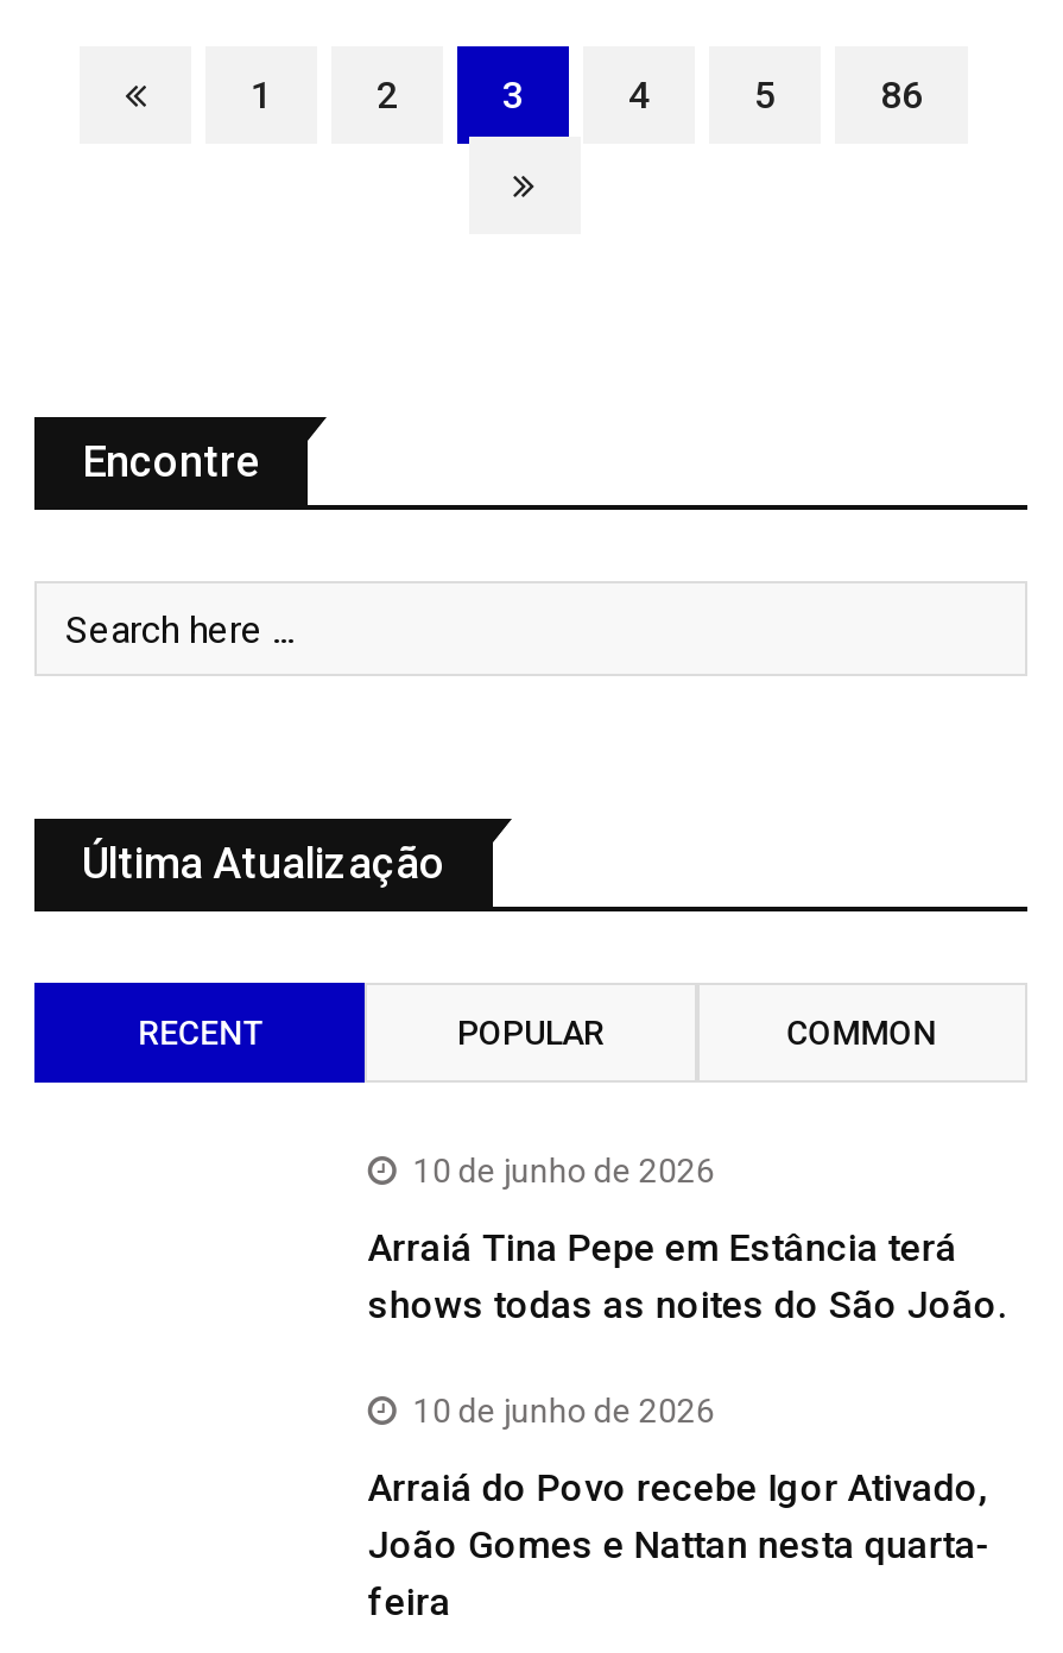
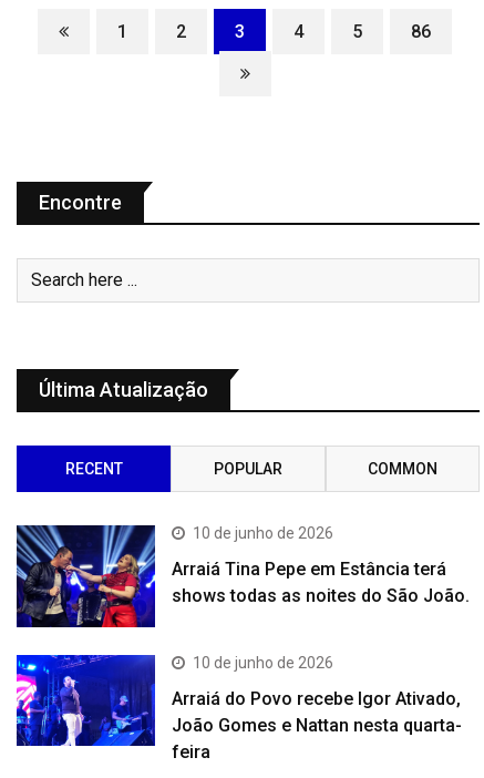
none -> [16,524,156,628] [image]
none -> [16,654,156,747] [image]

